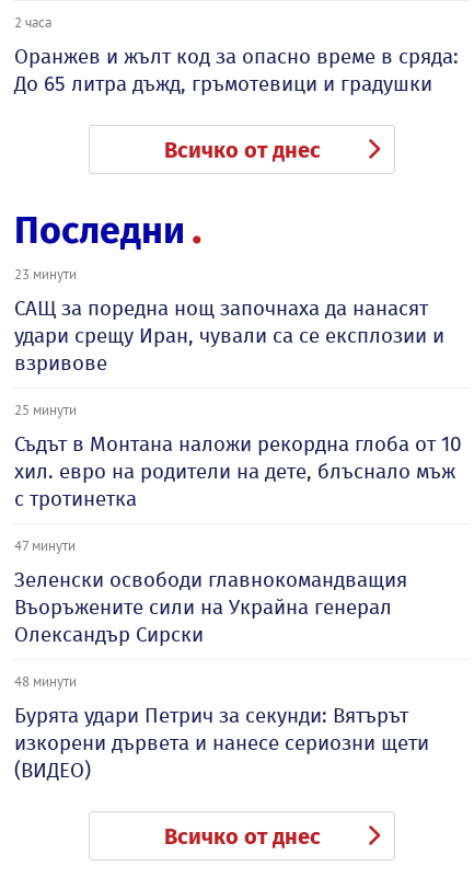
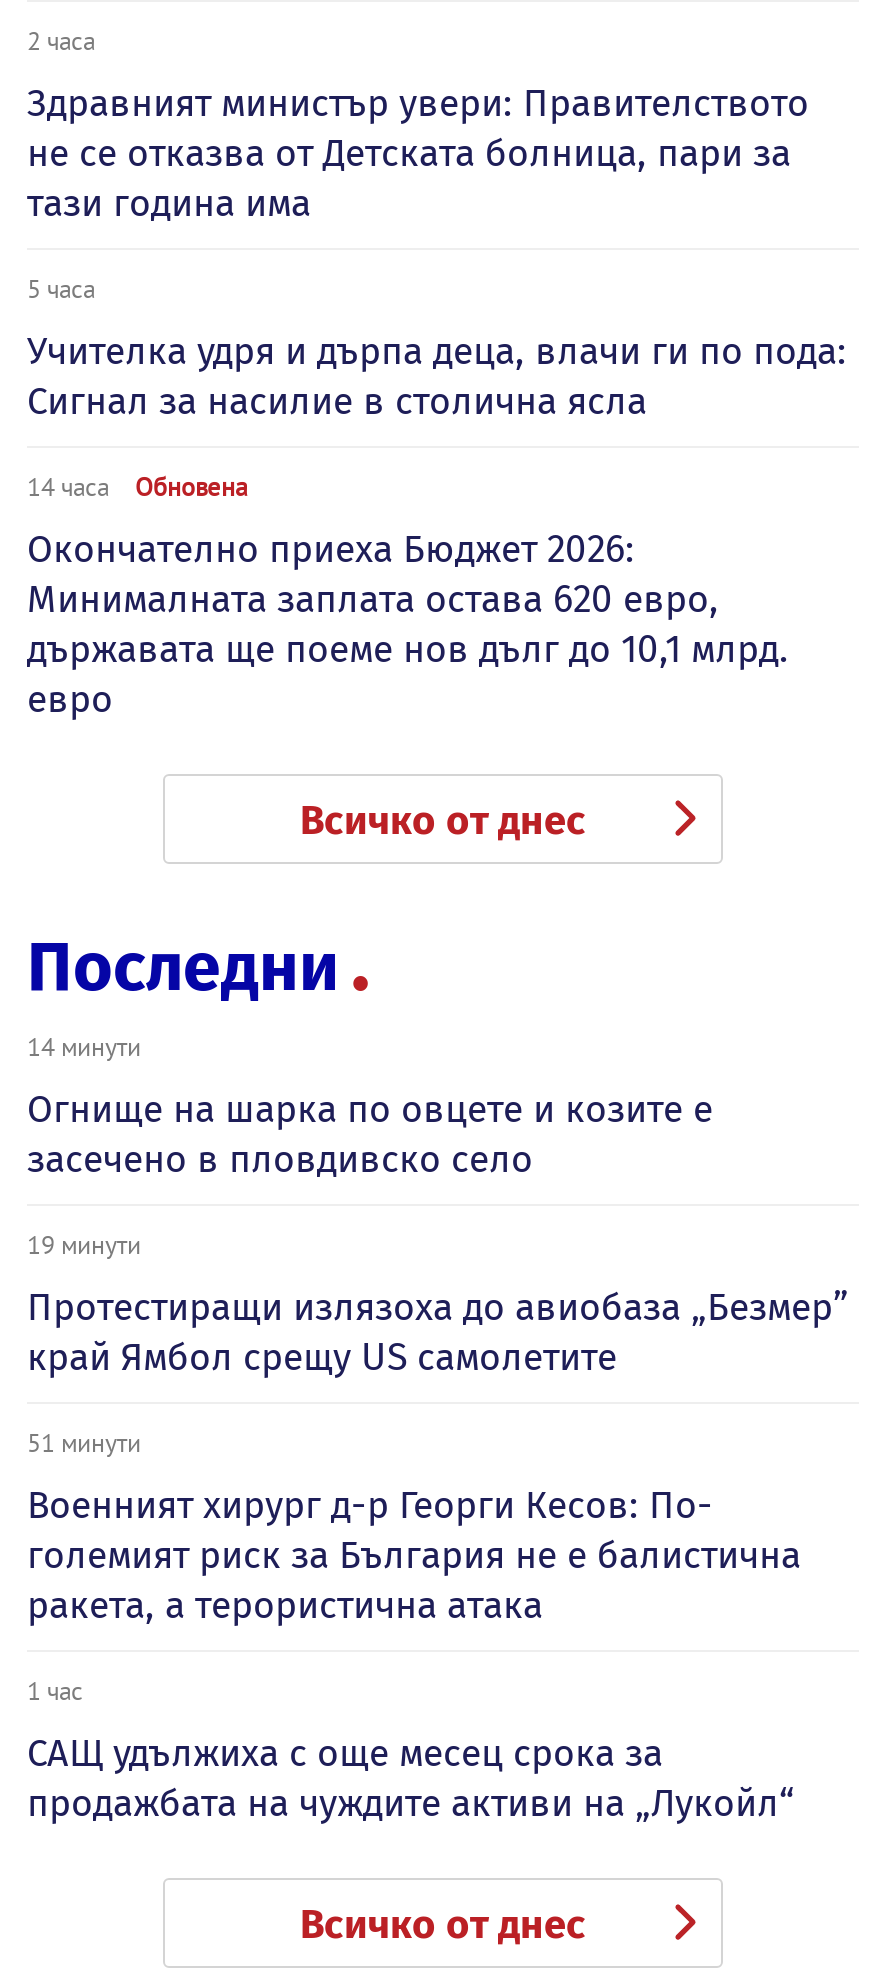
[14,44,459,96] Оранжев и жълт код за опасно време в сряда: | До 65 литра дъжд, гръмотевици и градушки -> [27,80,847,722] Здравният министър увери: Правителството | не се отказва от Детската болница, пари за | тази година има | 5 часа | Учителка удря и дърпа деца, влачи ги по пода: | Сигнал за насилие в столична ясла | 14 часа | Обновена | Окончателно приеха Бюджет 2026: | Минималната заплата остава 620 евро, | държавата ще поеме нов дълг до 10,1 млрд. | евро
moved [14,137,320,253] -> [27,796,586,1008]: Всичко от днес | Последни
[14,265,77,282] 23 минути -> [27,1030,141,1062] 14 минути
[14,296,444,376] САЩ за поредна нощ започнаха да нанасят | удари срещу Иран, чували са се експлозии и | взривове -> [27,1086,713,1182] Огнище на шарка по овцете и козите е | засечено в пловдивско село
[14,401,77,418] 25 минути -> [27,1228,141,1260] 19 минути
[14,431,462,511] Съдът в Монтана наложи рекордна глоба от 10 | хил. евро на родители на дете, блъснало мъж | с тротинетка -> [27,1284,849,1380] Протестиращи излязоха до авиобаза „Безмер” | край Ямбол срещу US самолетите
[14,536,76,554] 47 минути -> [27,1426,141,1458] 51 минути
[14,567,407,647] Зеленски освободи главнокомандващия | Въоръжените сили на Украйна генерал | Олександър Сирски -> [27,1482,801,1628] Военният хирург д-р Георги Кесов: По- | големият риск за България не е балистична | ракета, а терористична атака
[14,672,77,690] 48 минути -> [27,1674,83,1706] 1 час
[14,703,429,783] Бурята удари Петрич за секунди: Вятърът | изкорени дървета и нанесе сериозни щети | (ВИДЕО) -> [27,1730,795,1826] САЩ удължиха с още месец срока за | продажбата на чуждите активи на „Лукойл“

